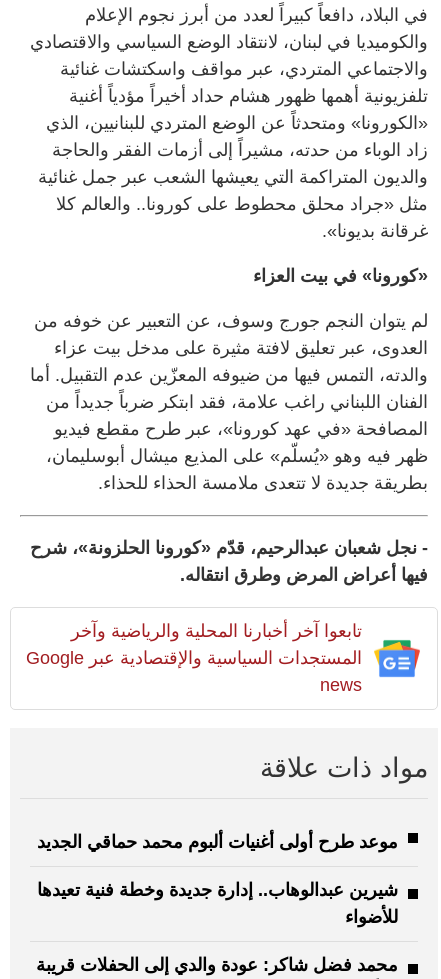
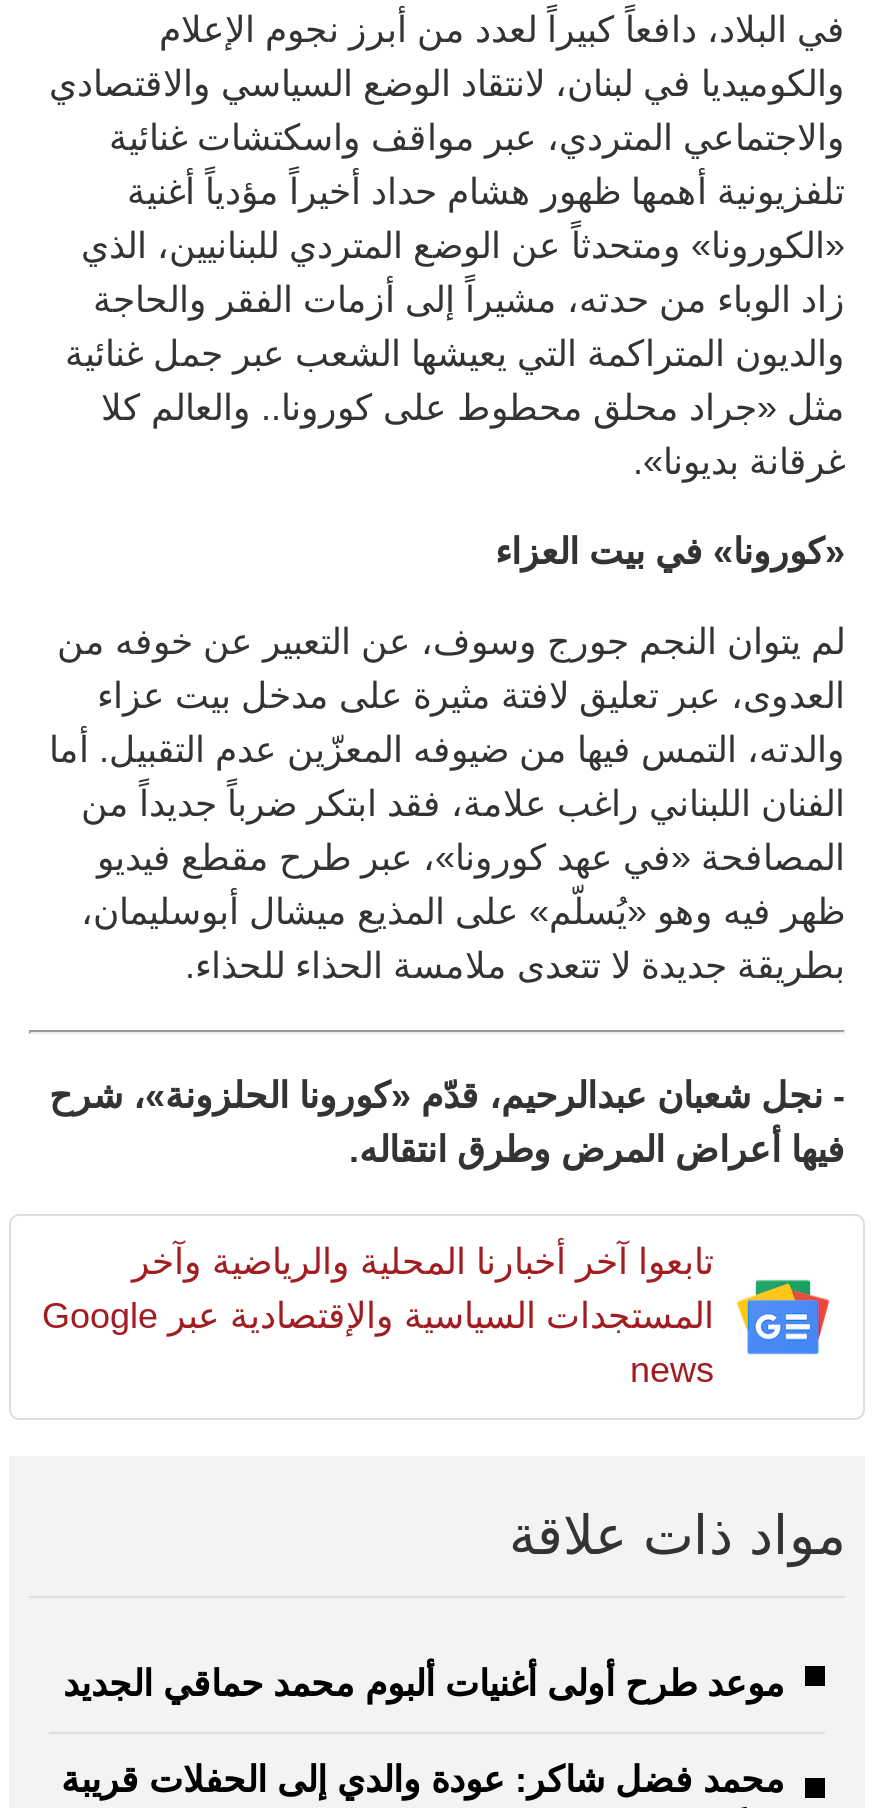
[37,880,398,927] شيرين عبدالوهاب.. إدارة جديدة وخطة فنية تعيدها | للأضواء -> none

